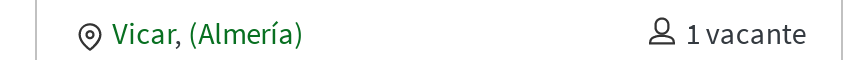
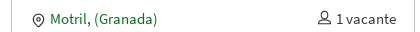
[112,14,304,52] Vicar, (Almería) -> [50,9,158,28] Motril, (Granada)

